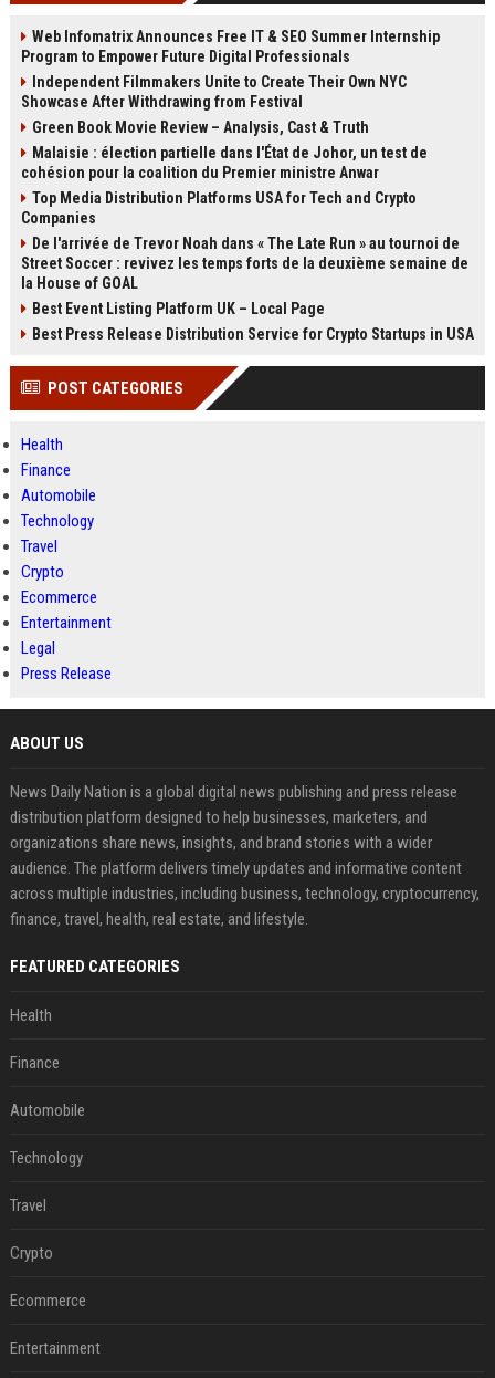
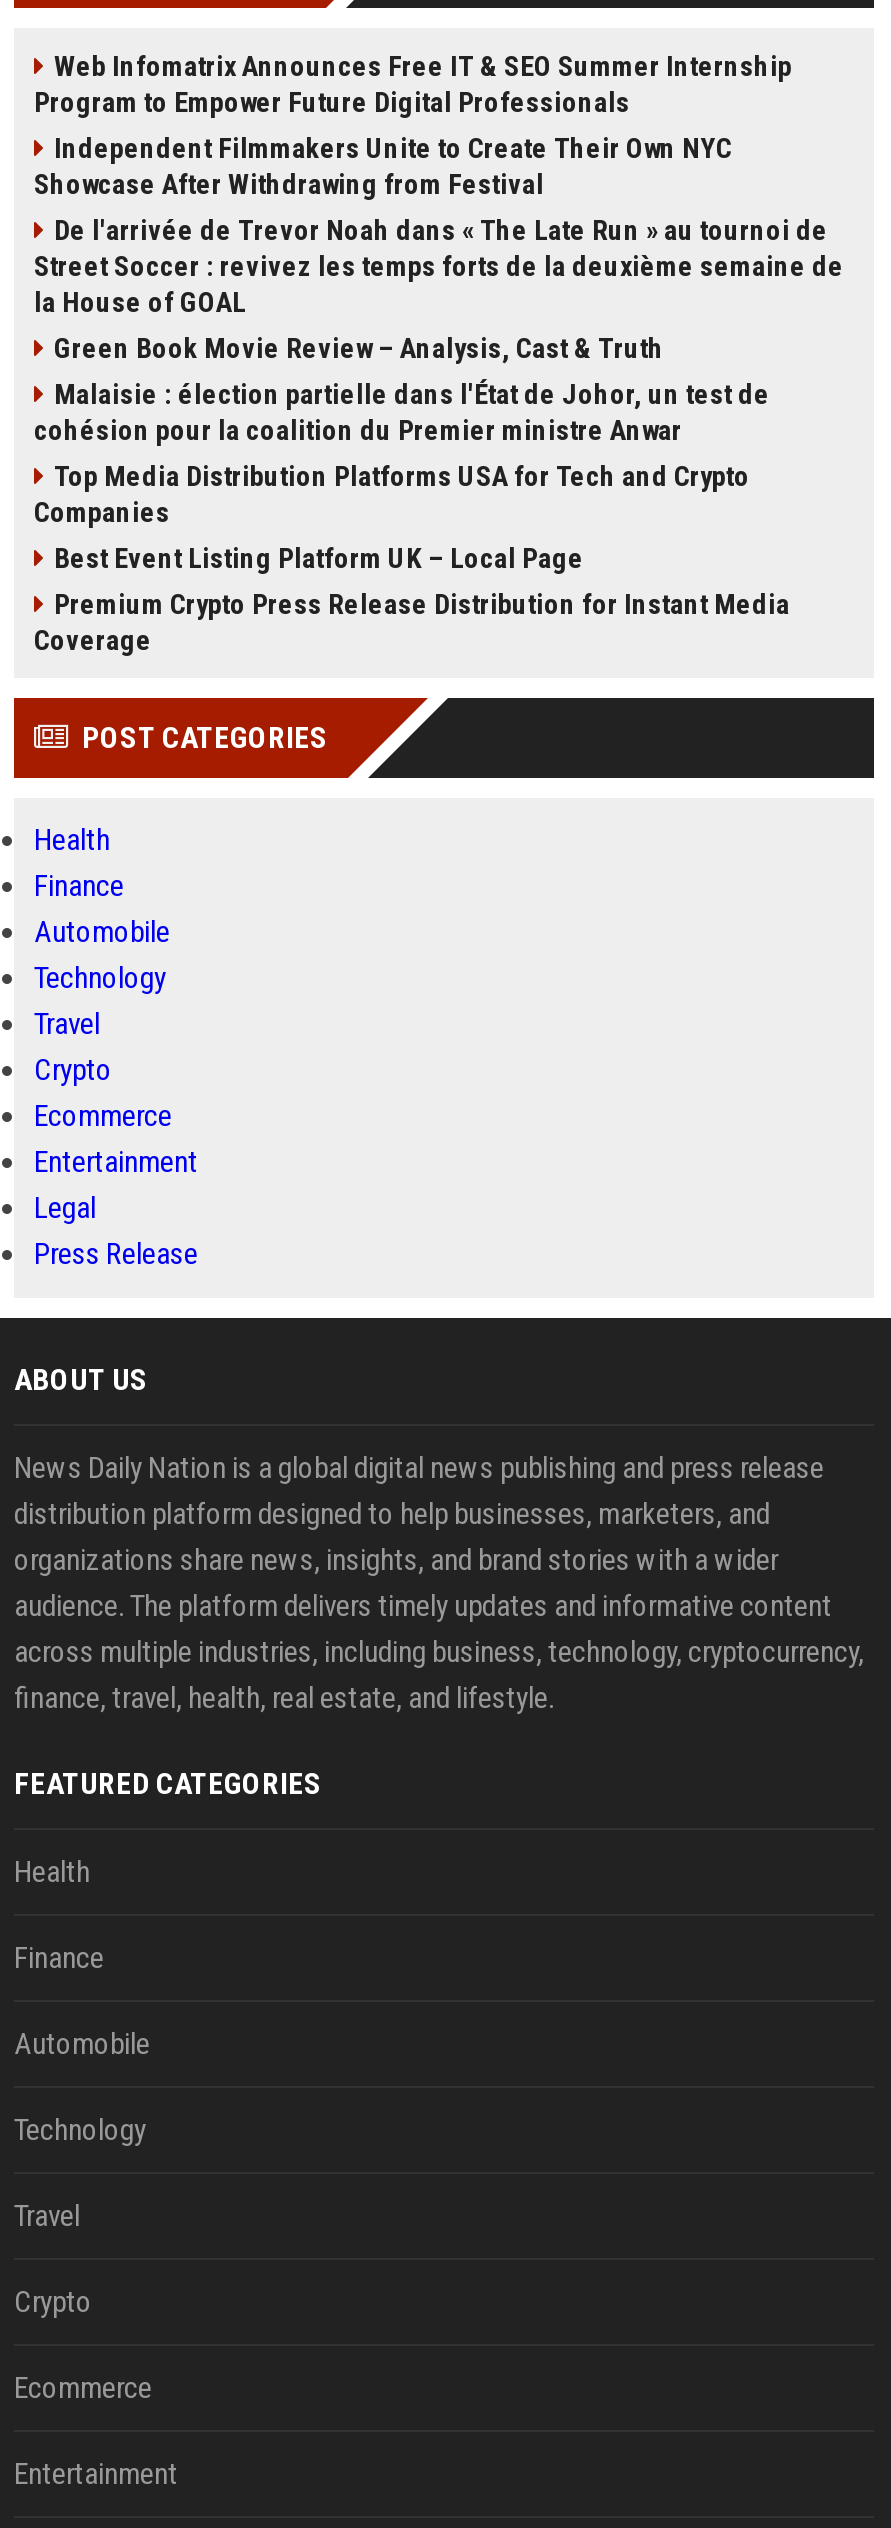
moved [21,118,428,227] -> [34,332,770,528]: Green Book Movie Review – Analysis, Cast & Truth | Malaisie : élection partielle dans l'État de Johor, un test de | cohésion pour la coalition du Premier ministre Anwar | Top Media Distribution Platforms USA for Tech and Crypto | Companies
moved [21,234,468,292] -> [34,214,844,318]: De l'arrivée de Trevor Noah dans « The Late Run » au tournoi de | Street Soccer : revivez les temps forts de la deuxième semaine de | la House of GOAL
[32,325,474,343] Best Press Release Distribution Service for Crypto Startups in USA -> [34,588,790,656] Premium Crypto Press Release Distribution for Instant Media | Coverage

